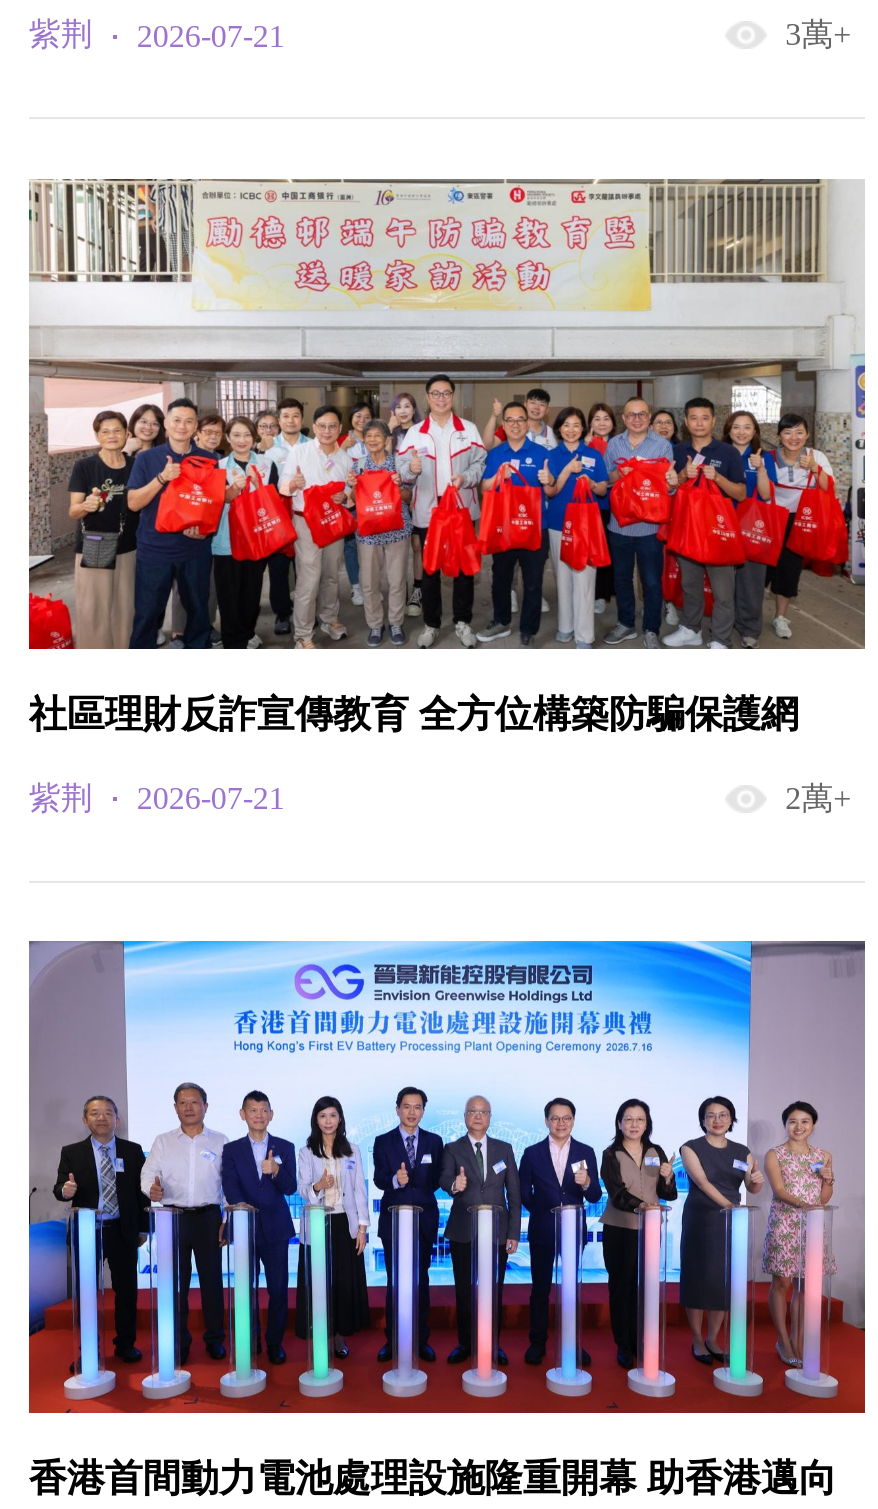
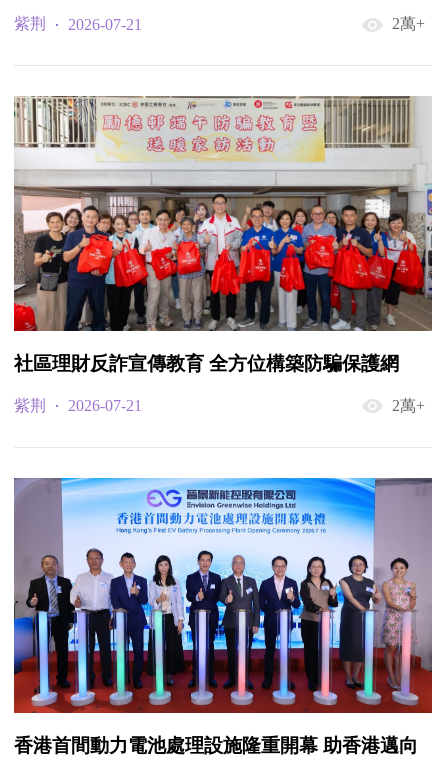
[785,17,851,51] 3萬+ -> [392,15,425,32] 2萬+

